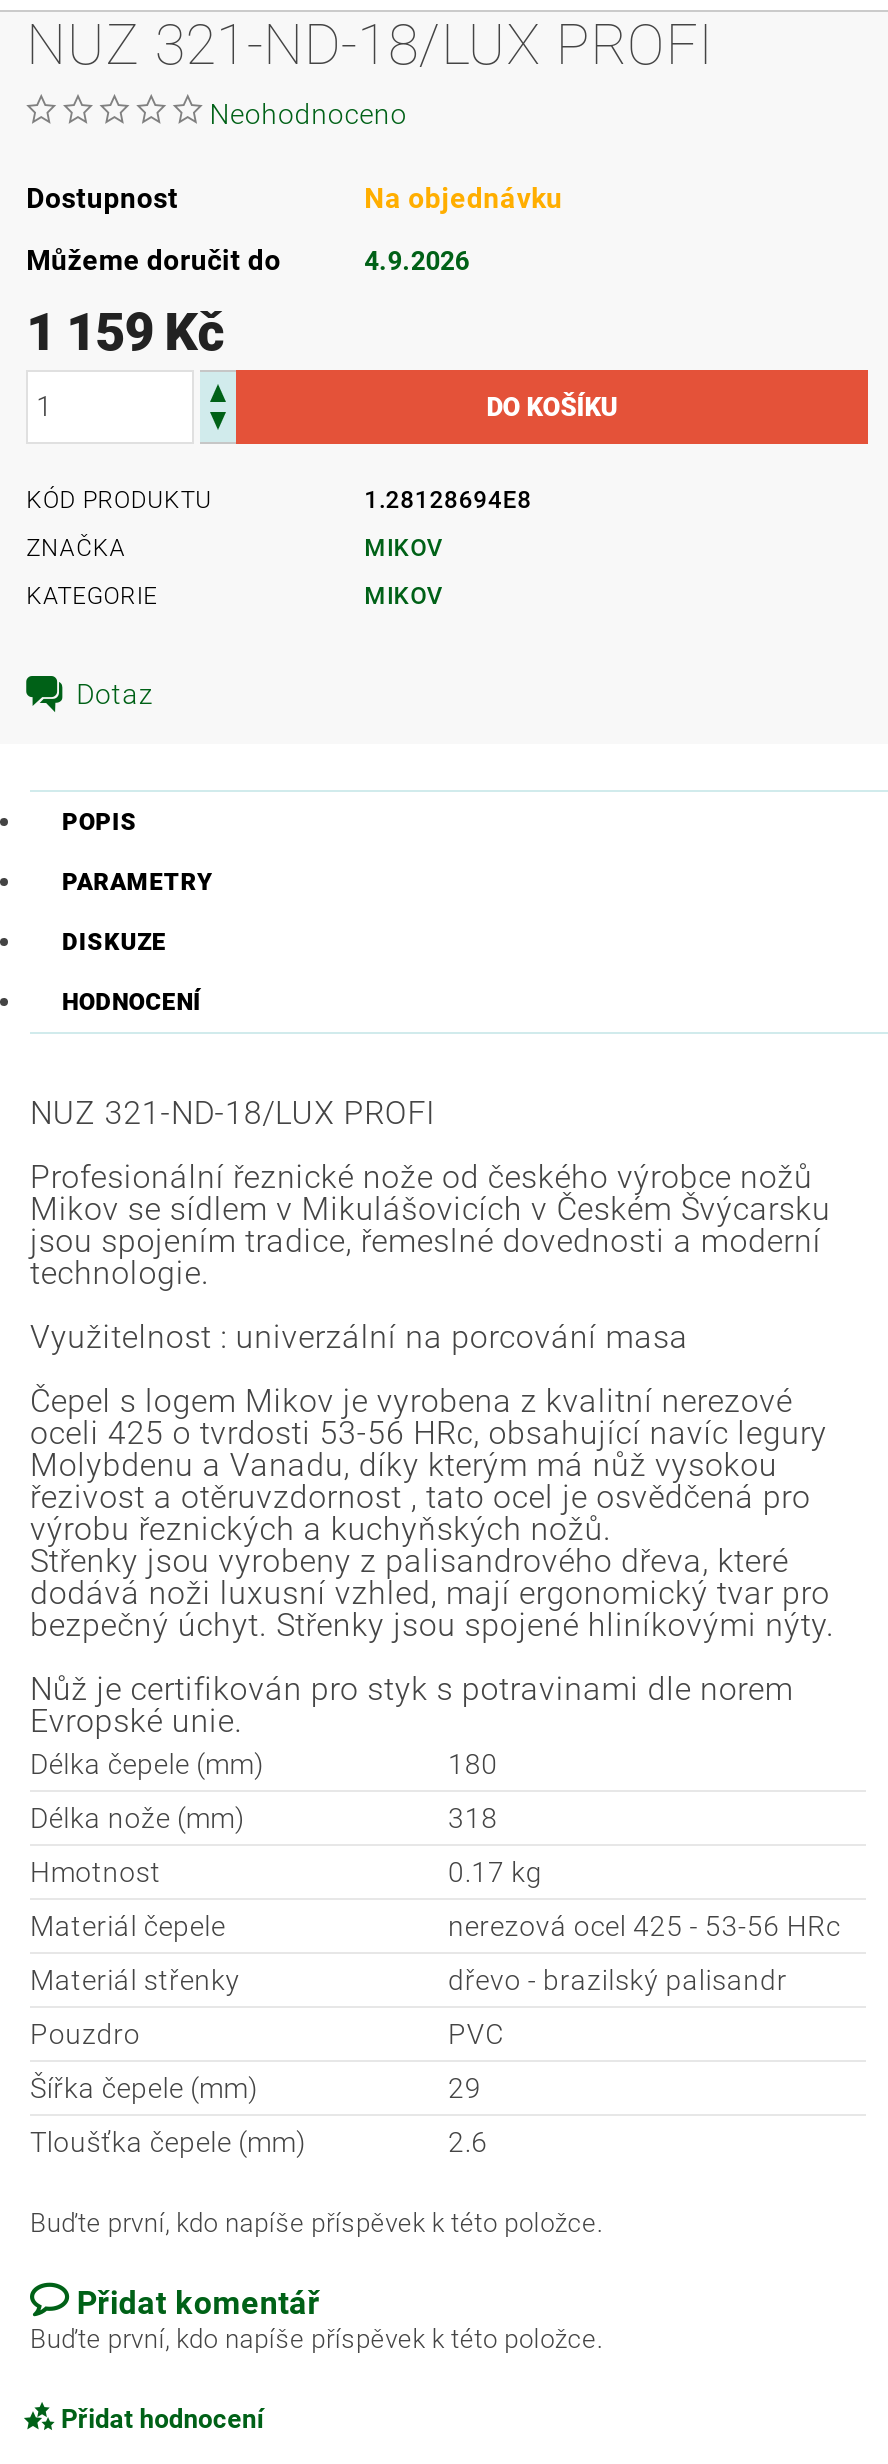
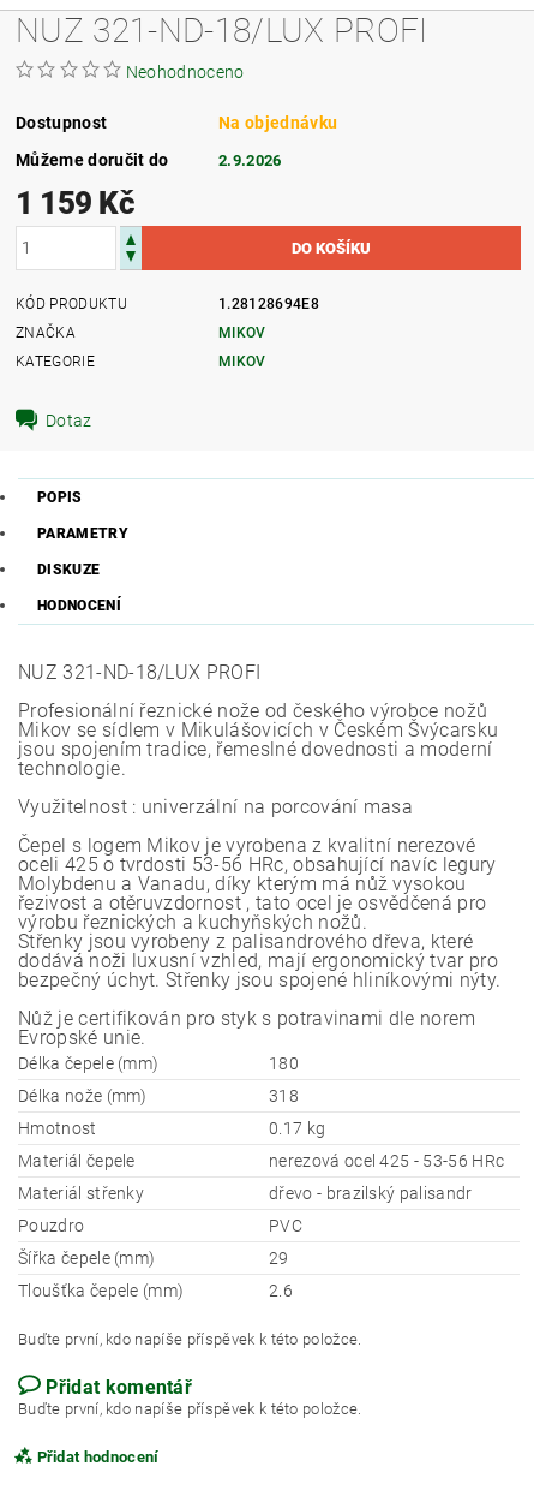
[364,245,469,275] 4.9.2026 -> [219,151,282,169] 2.9.2026

